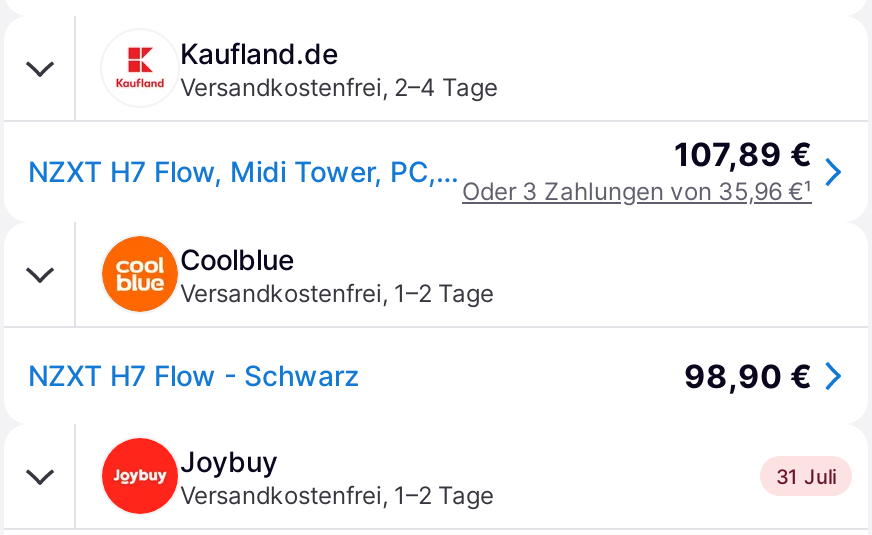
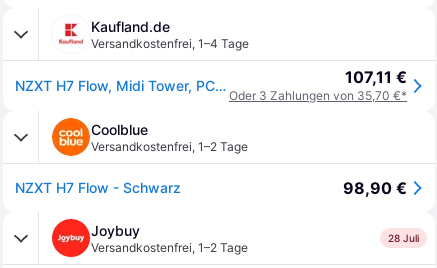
[180,72,498,102] Versandkostenfrei, 2–4 Tage -> [91,36,249,51] Versandkostenfrei, 1–4 Tage
[674,134,812,174] 107,89 € -> [345,67,407,87] 107,11 €
[462,176,812,206] Oder 3 Zahlungen von 35,96 €¹ -> [229,88,407,103] Oder 3 Zahlungen von 35,70 €*
[776,463,836,487] 31 Juli -> [388,231,419,243] 28 Juli

